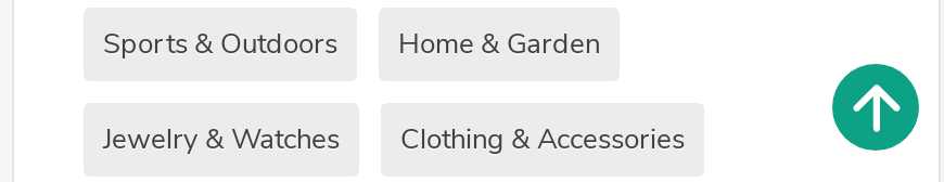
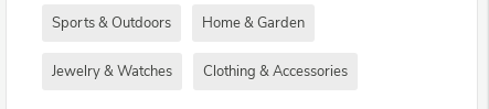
[830,62,921,153] [image] -> none

